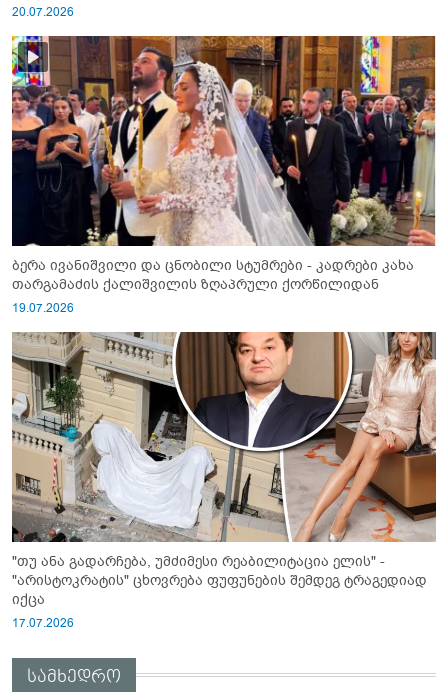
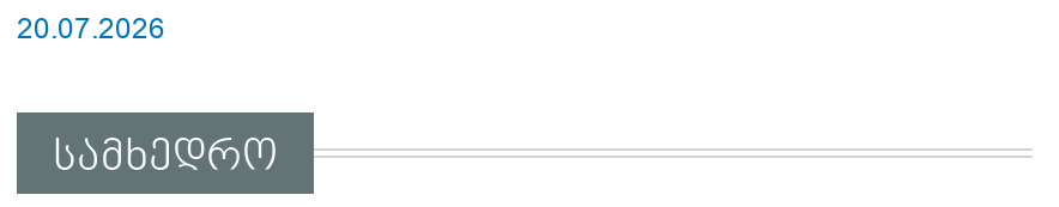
[11,35,436,315] [image] | ბერა ივანიშვილი და ცნობილი სტუმრები - კადრები კახა | თარგამაძის ქალიშვილის ზღაპრული ქორწილიდან | 19.07.2026 -> none
[11,331,437,630] [image] | "თუ ანა გადარჩება, უმძიმესი რეაბილიტაცია ელის" - | "არისტოკრატის" ცხოვრება ფუფუნების შემდეგ ტრაგედიად | იქცა | 17.07.2026 -> none

